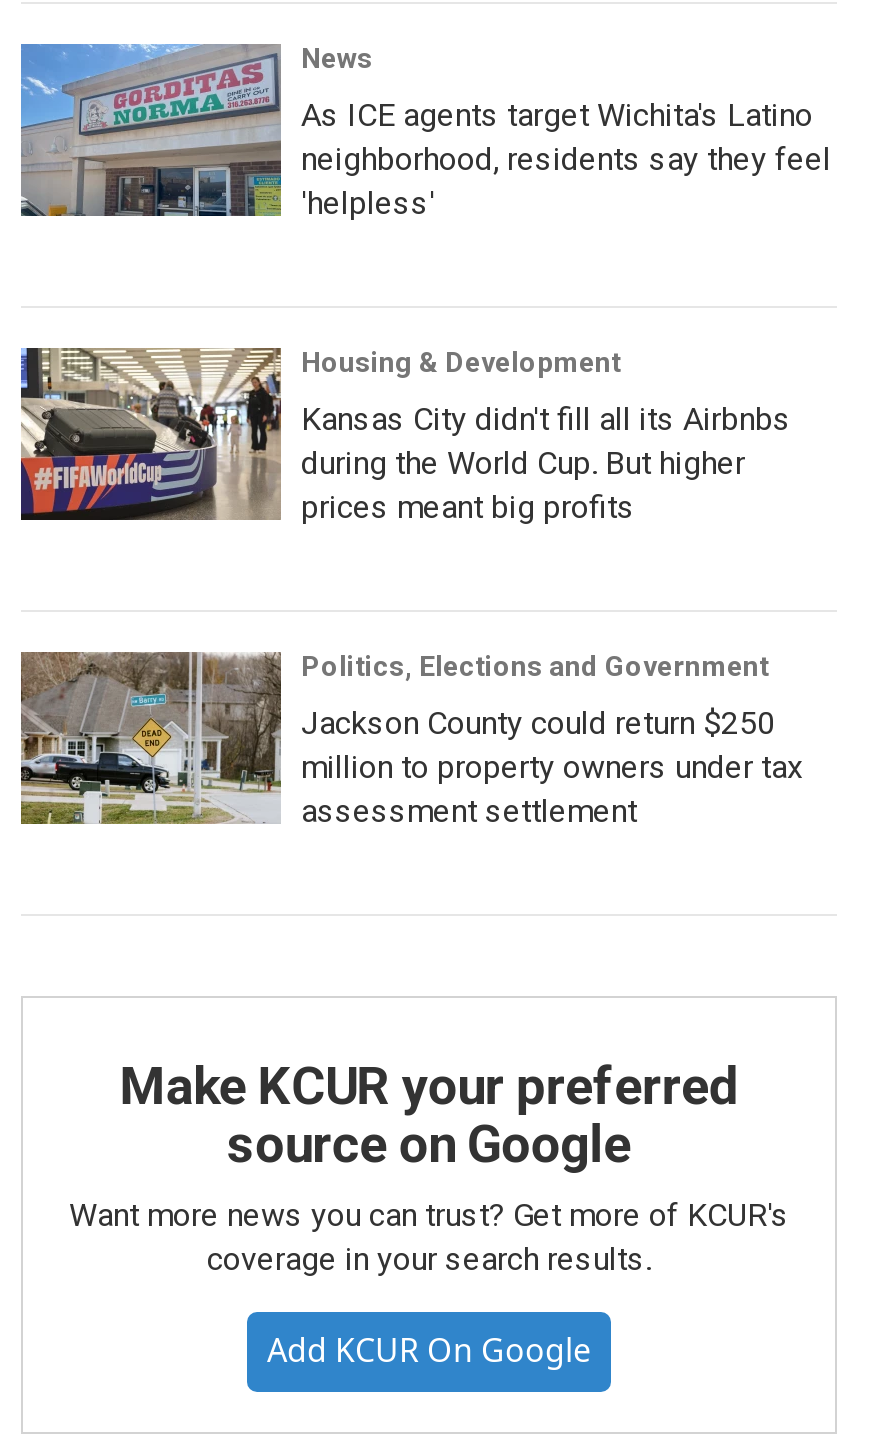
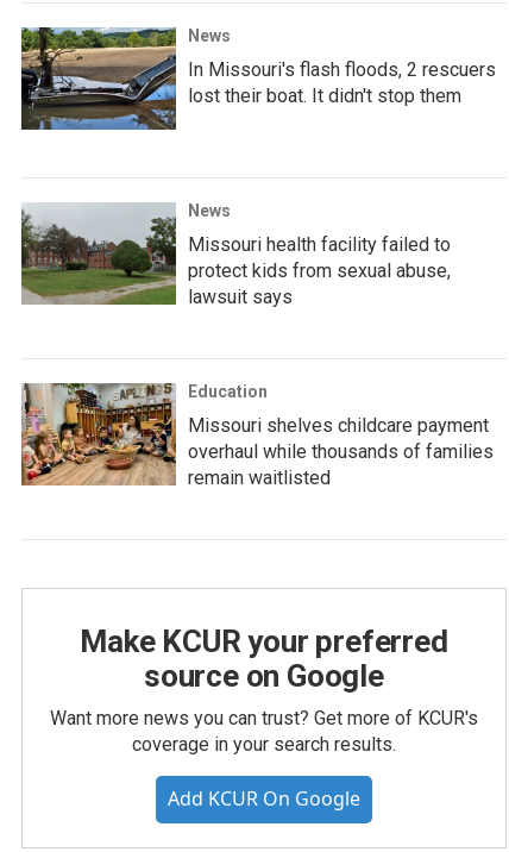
[19,42,831,223] [image] | As ICE agents target Wichita's Latino | neighborhood, residents say they feel | 'helpless' -> [20,26,496,131] [image] | In Missouri's flash floods, 2 rescuers | lost their boat. It didn't stop them
[19,346,621,522] [image] | Housing & Development -> [20,201,231,305] [image] | News
[301,401,791,527] Kansas City didn't fill all its Airbnbs | during the World Cup. But higher | prices meant big profits -> [188,234,451,309] Missouri health facility failed to | protect kids from sexual abuse, | lawsuit says
[19,651,769,826] [image] | Politics, Elections and Government -> [21,382,268,487] [image] | Education
[301,705,803,831] Jackson County could return $250 | million to property owners under tax | assessment settlement -> [188,414,494,489] Missouri shelves childcare payment | overhaul while thousands of families | remain waitlisted

